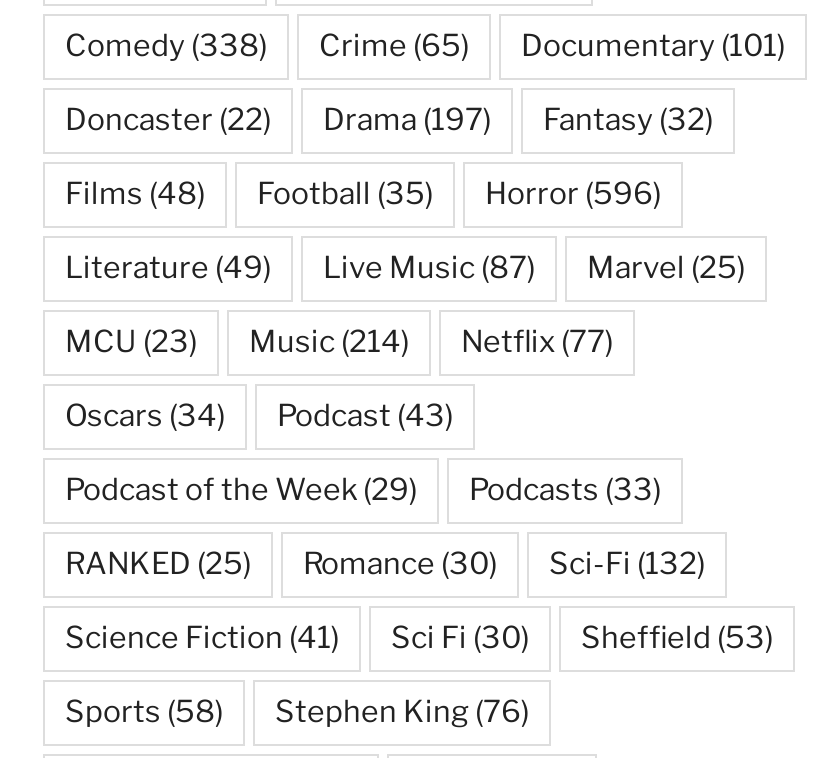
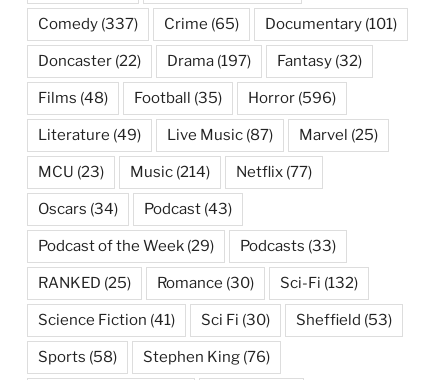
[65,28,785,64] Comedy (338) Crime (65) Documentary (101) -> [38,15,397,33] Comedy (337) Crime (65) Documentary (101)

